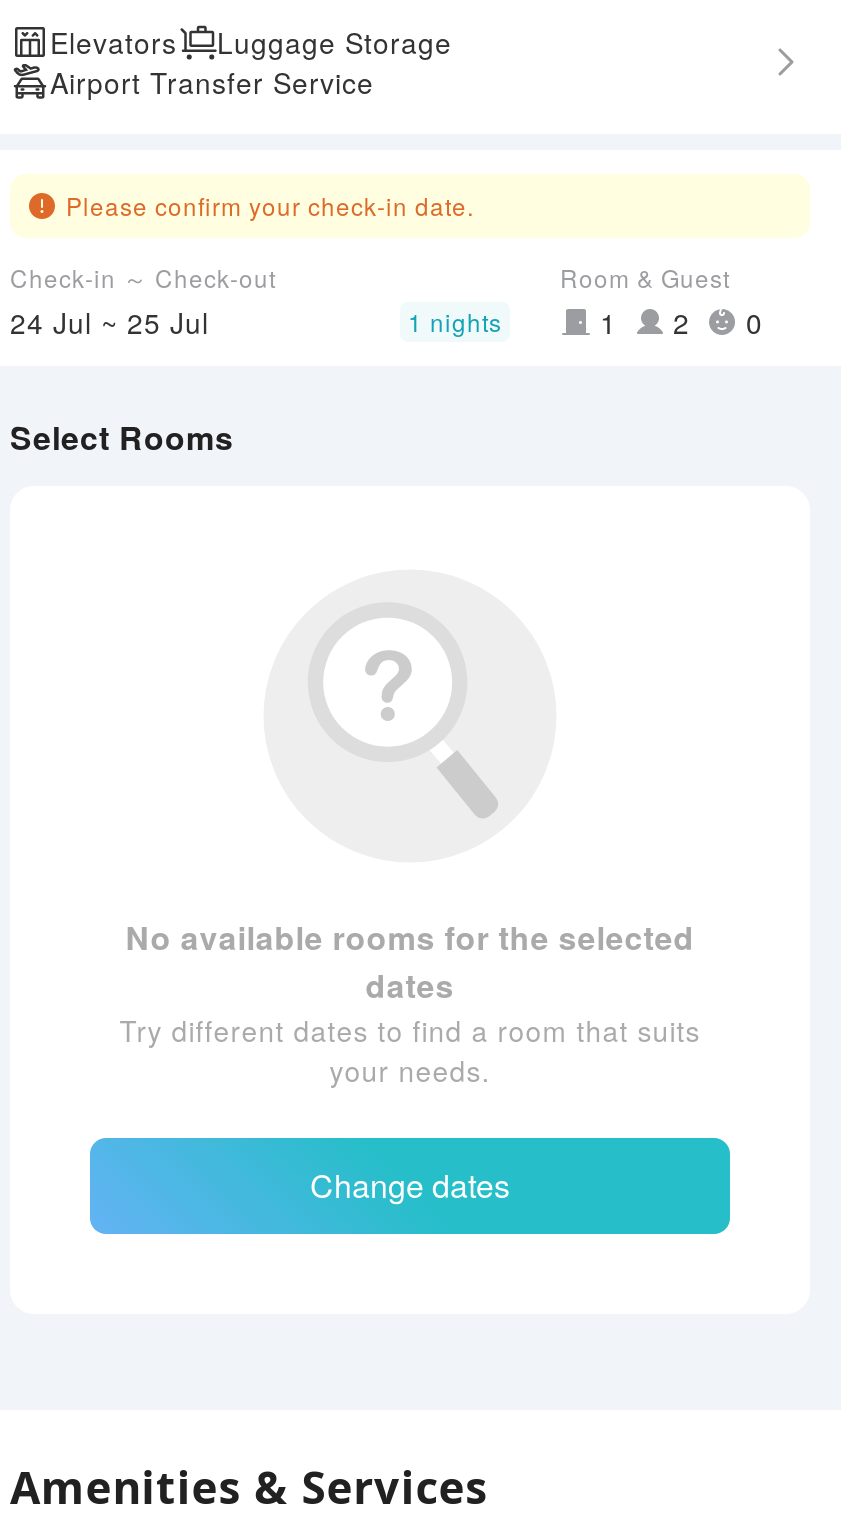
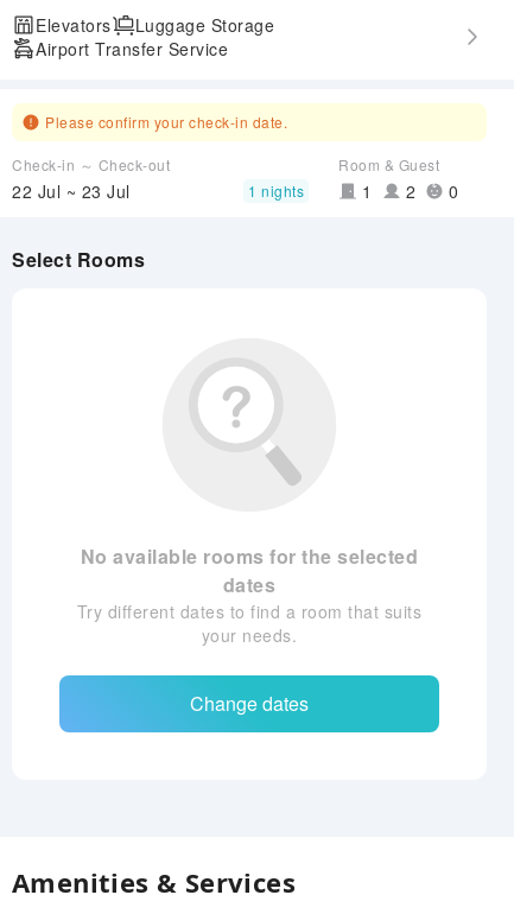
[10,302,209,342] 24 Jul ~ 25 Jul -> [12,179,130,203] 22 Jul ~ 23 Jul

